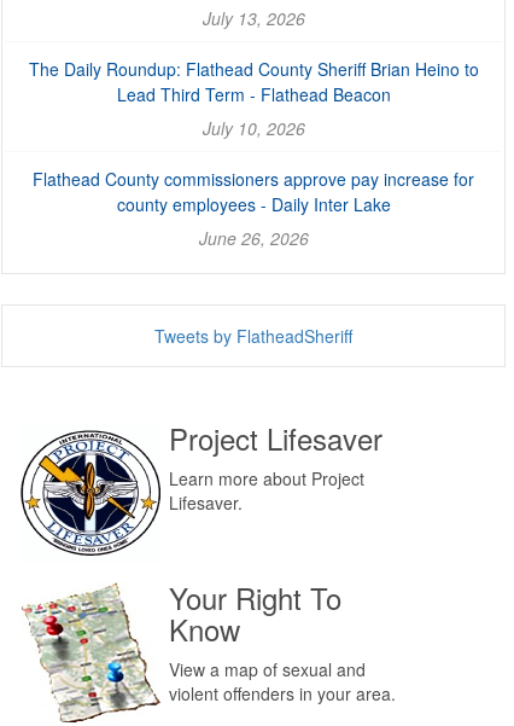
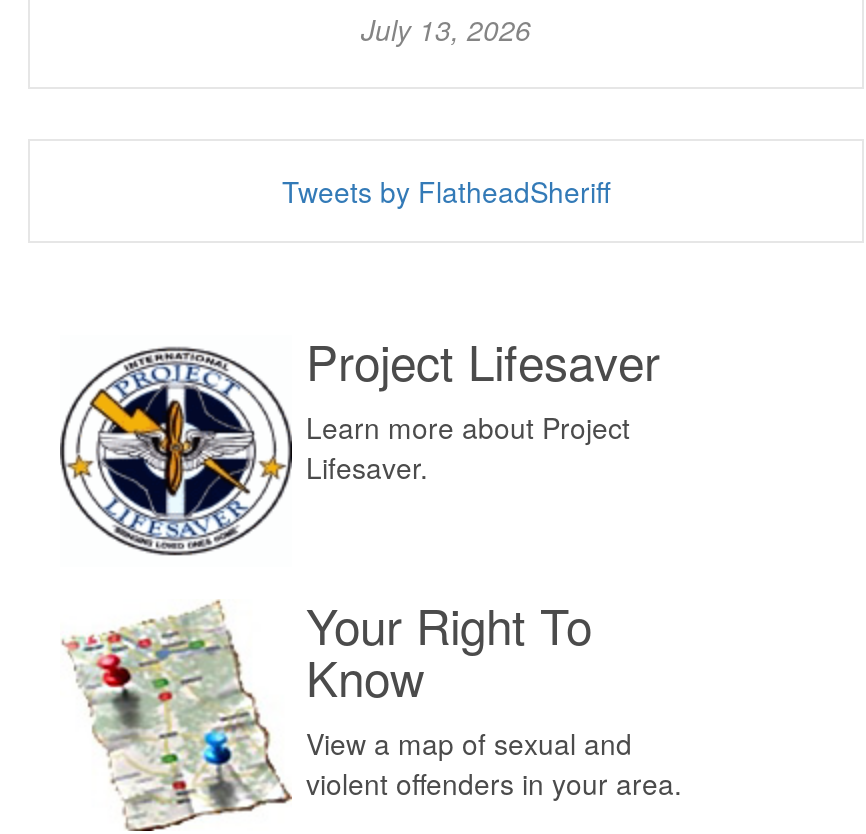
[28,57,478,250] The Daily Roundup: Flathead County Sheriff Brian Heino to | Lead Third Term - Flathead Beacon | July 10, 2026 | Flathead County commissioners approve pay increase for | county employees - Daily Inter Lake | June 26, 2026 -> none

